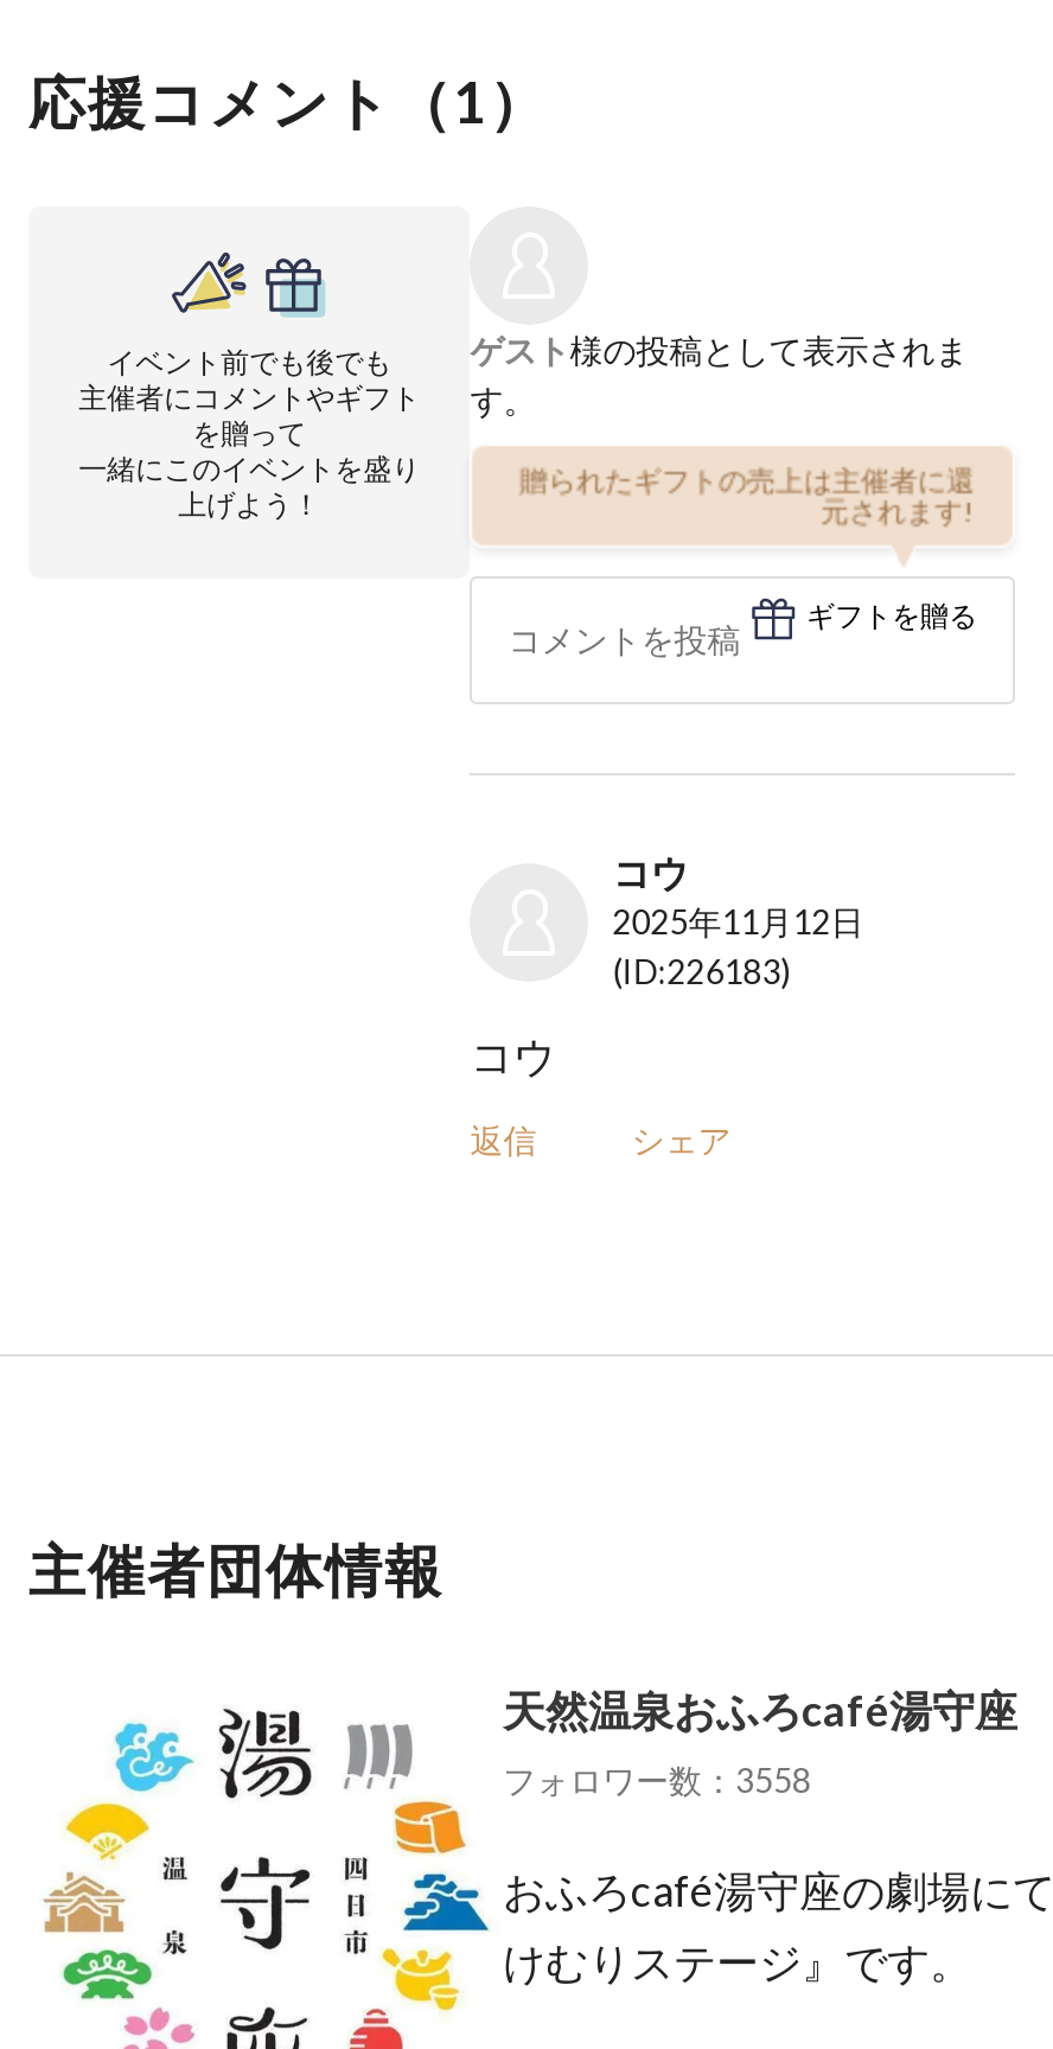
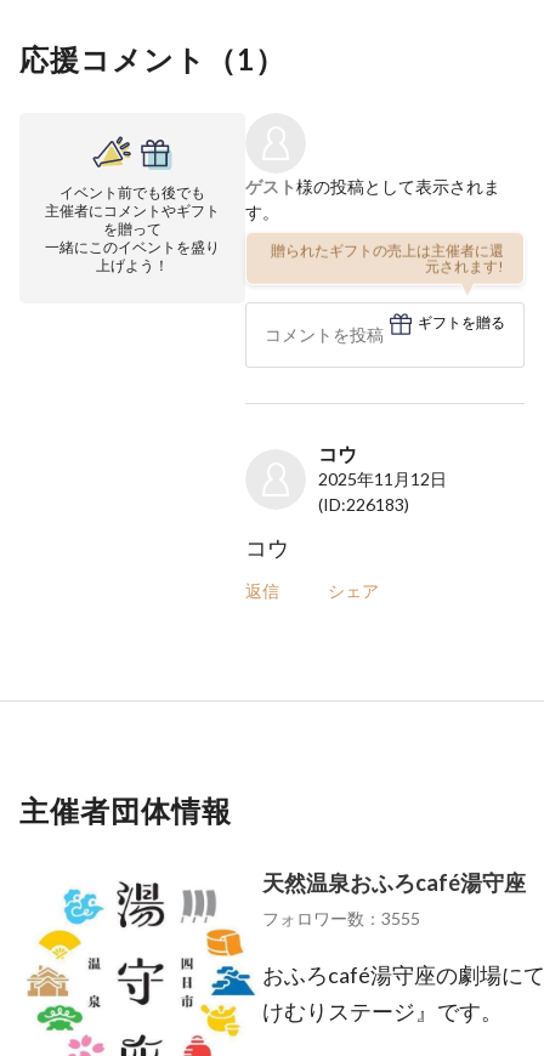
[503,1760,811,1800] フォロワー数：3558 -> [262,908,420,929] フォロワー数：3555

